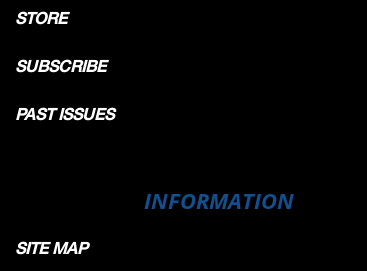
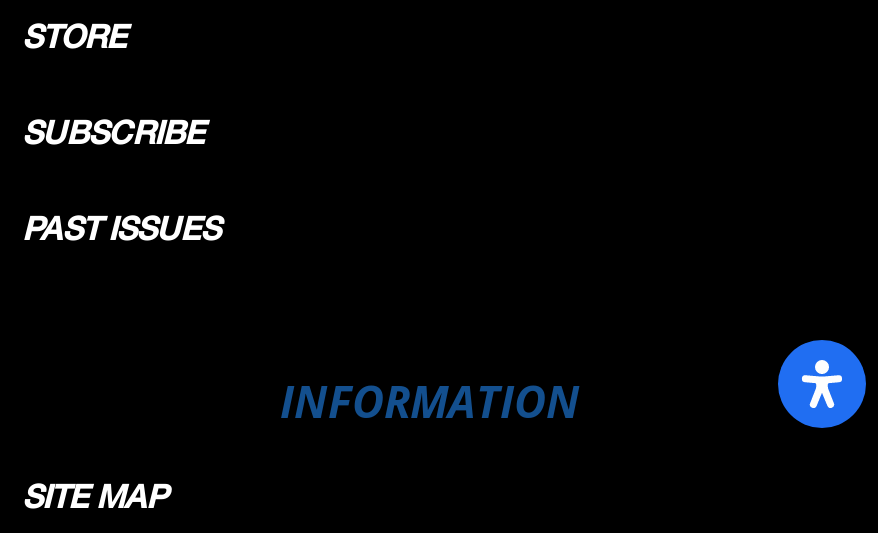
none -> [776,338,868,430] [image]

